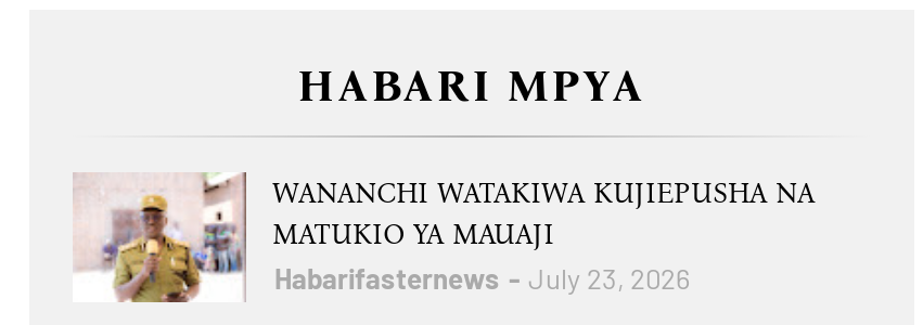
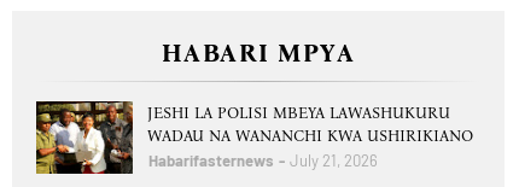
[73,172,815,304] [image] | WANANCHI WATAKIWA KUJIEPUSHA NA | MATUKIO YA MAUAJI -> [35,100,473,175] [image] | JESHI LA POLISI MBEYA LAWASHUKURU | WADAU NA WANANCHI KWA USHIRIKIANO
[274,262,691,297] Habarifasternews July 23, 2026 -> [148,151,378,171] Habarifasternews July 21, 2026

